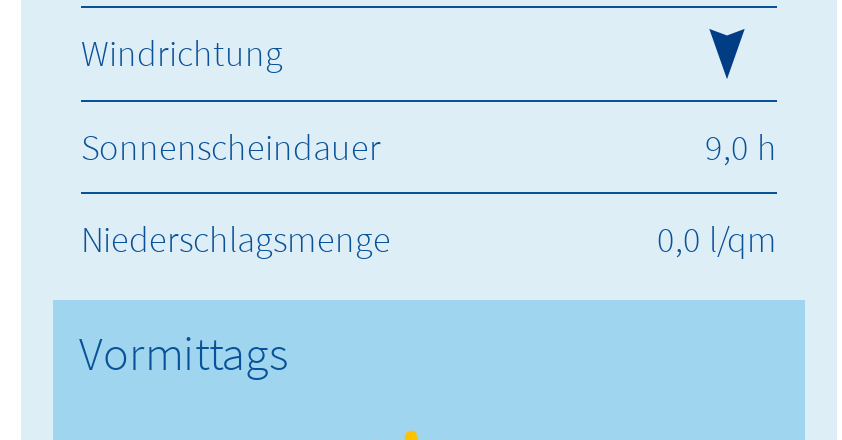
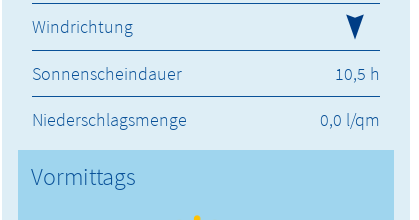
[705,124,777,170] 9,0 h -> [335,62,380,85] 10,5 h

